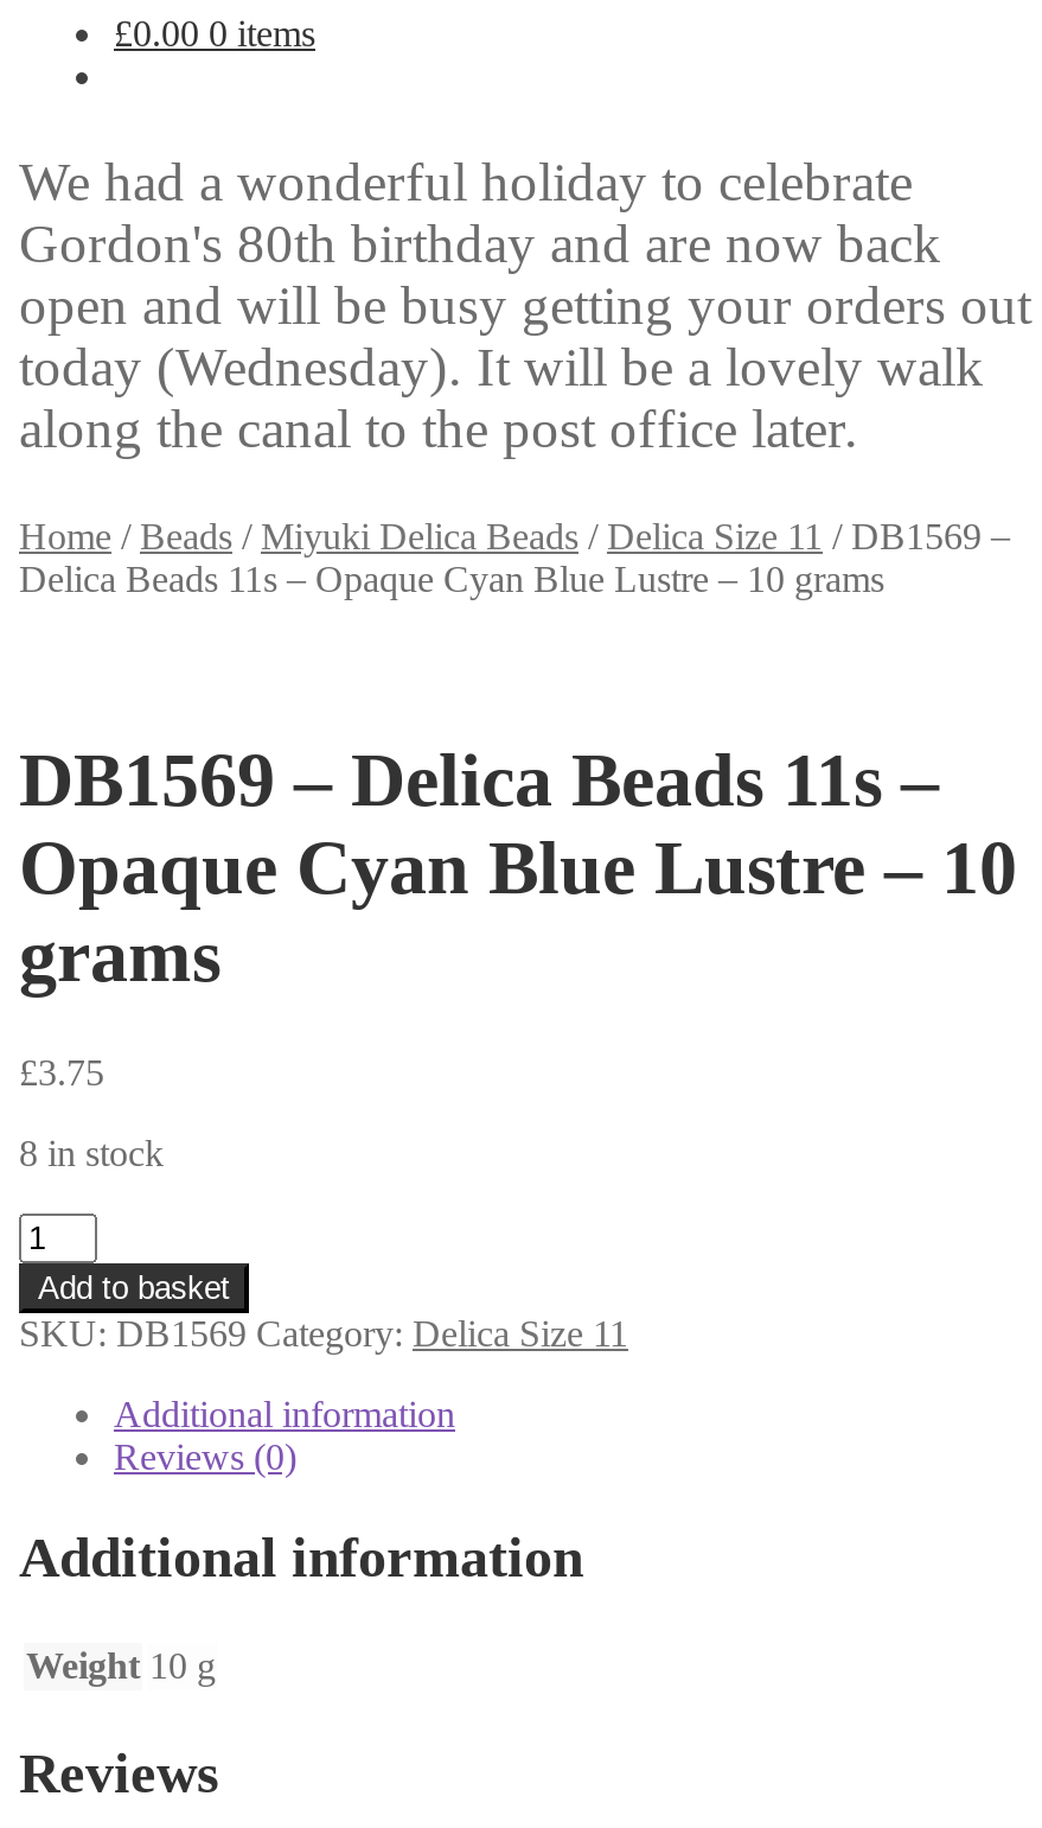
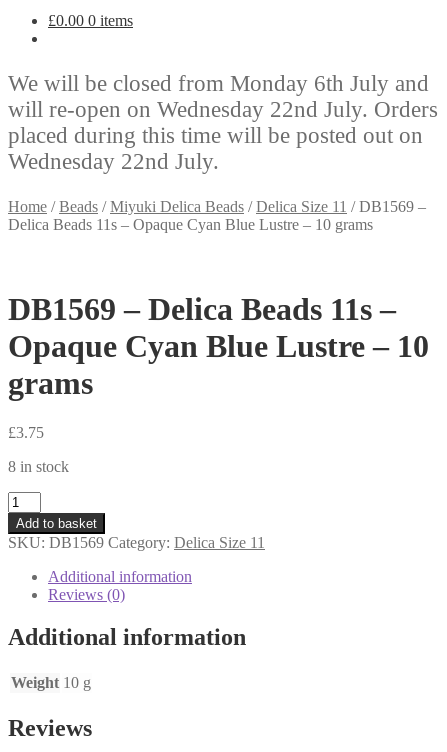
[19,153,1031,459] We had a wonderful holiday to celebrate | Gordon's 80th birthday and are now back | open and will be busy getting your orders out | today (Wednesday). It will be a lovely walk | along the canal to the post office later. -> [8,71,438,174] We will be closed from Monday 6th July and | will re-open on Wednesday 22nd July. Orders | placed during this time will be posted out on | Wednesday 22nd July.

